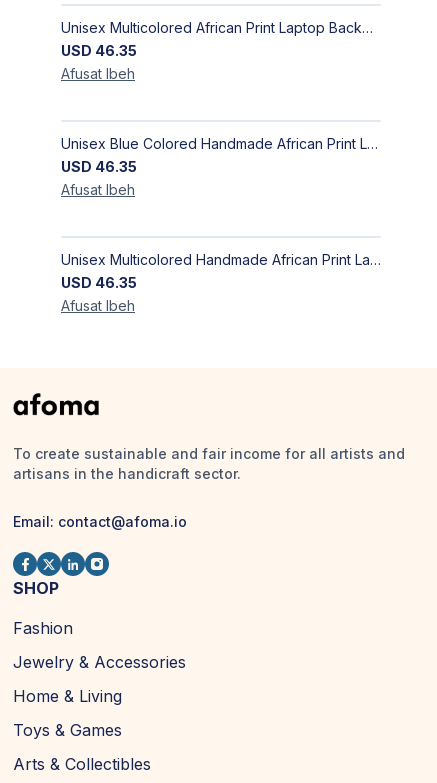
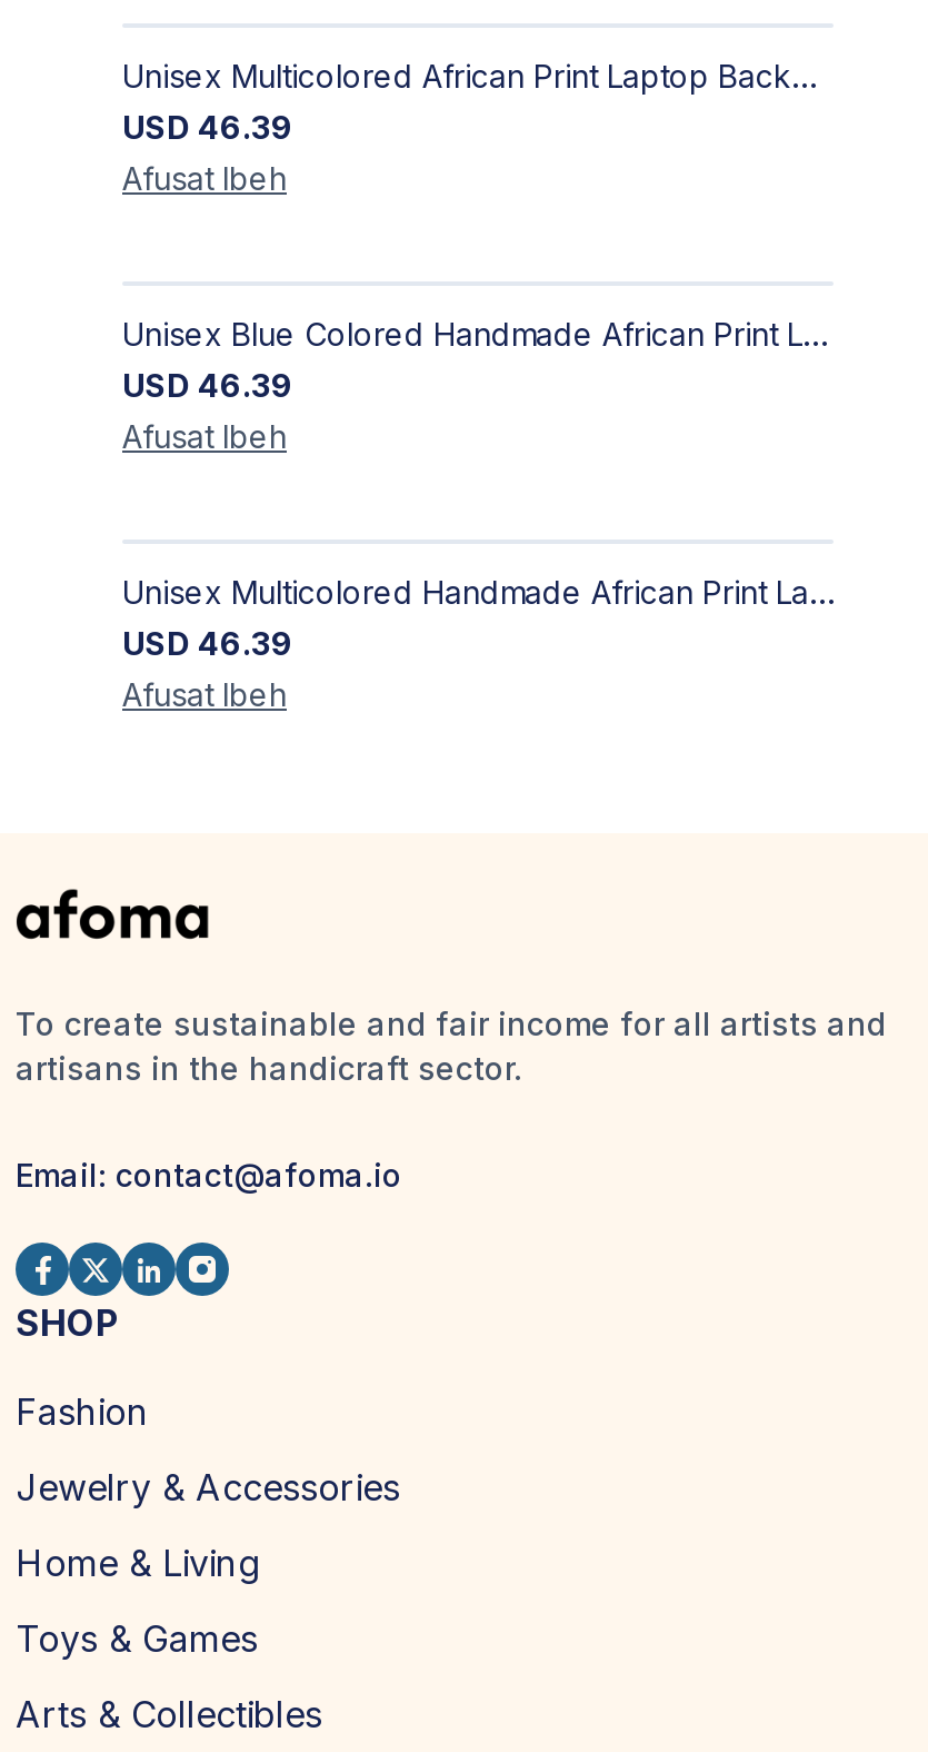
[61,42,137,59] USD 46.35 -> [122,109,293,147] USD 46.39
[61,158,137,175] USD 46.35 -> [122,367,293,405] USD 46.39
[61,274,137,291] USD 46.35 -> [122,625,293,663] USD 46.39

